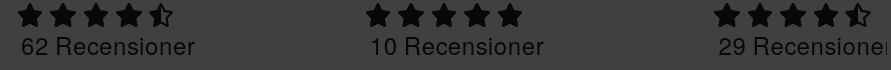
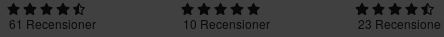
[21,27,195,61] 62 Recensioner -> [9,15,96,32] 61 Recensioner
[719,27,891,61] 29 Recensioner -> [358,15,444,32] 23 Recensioner

